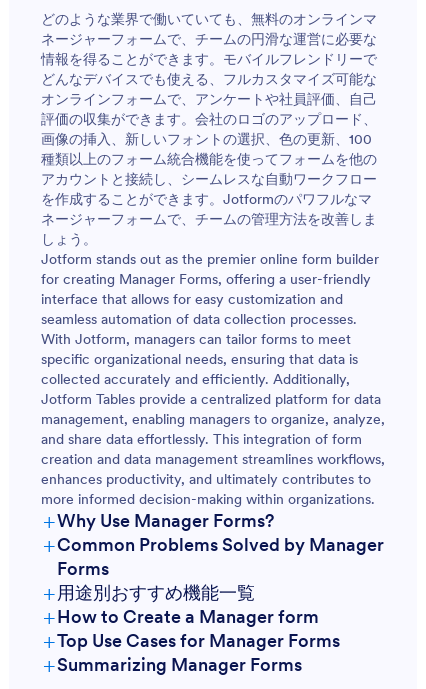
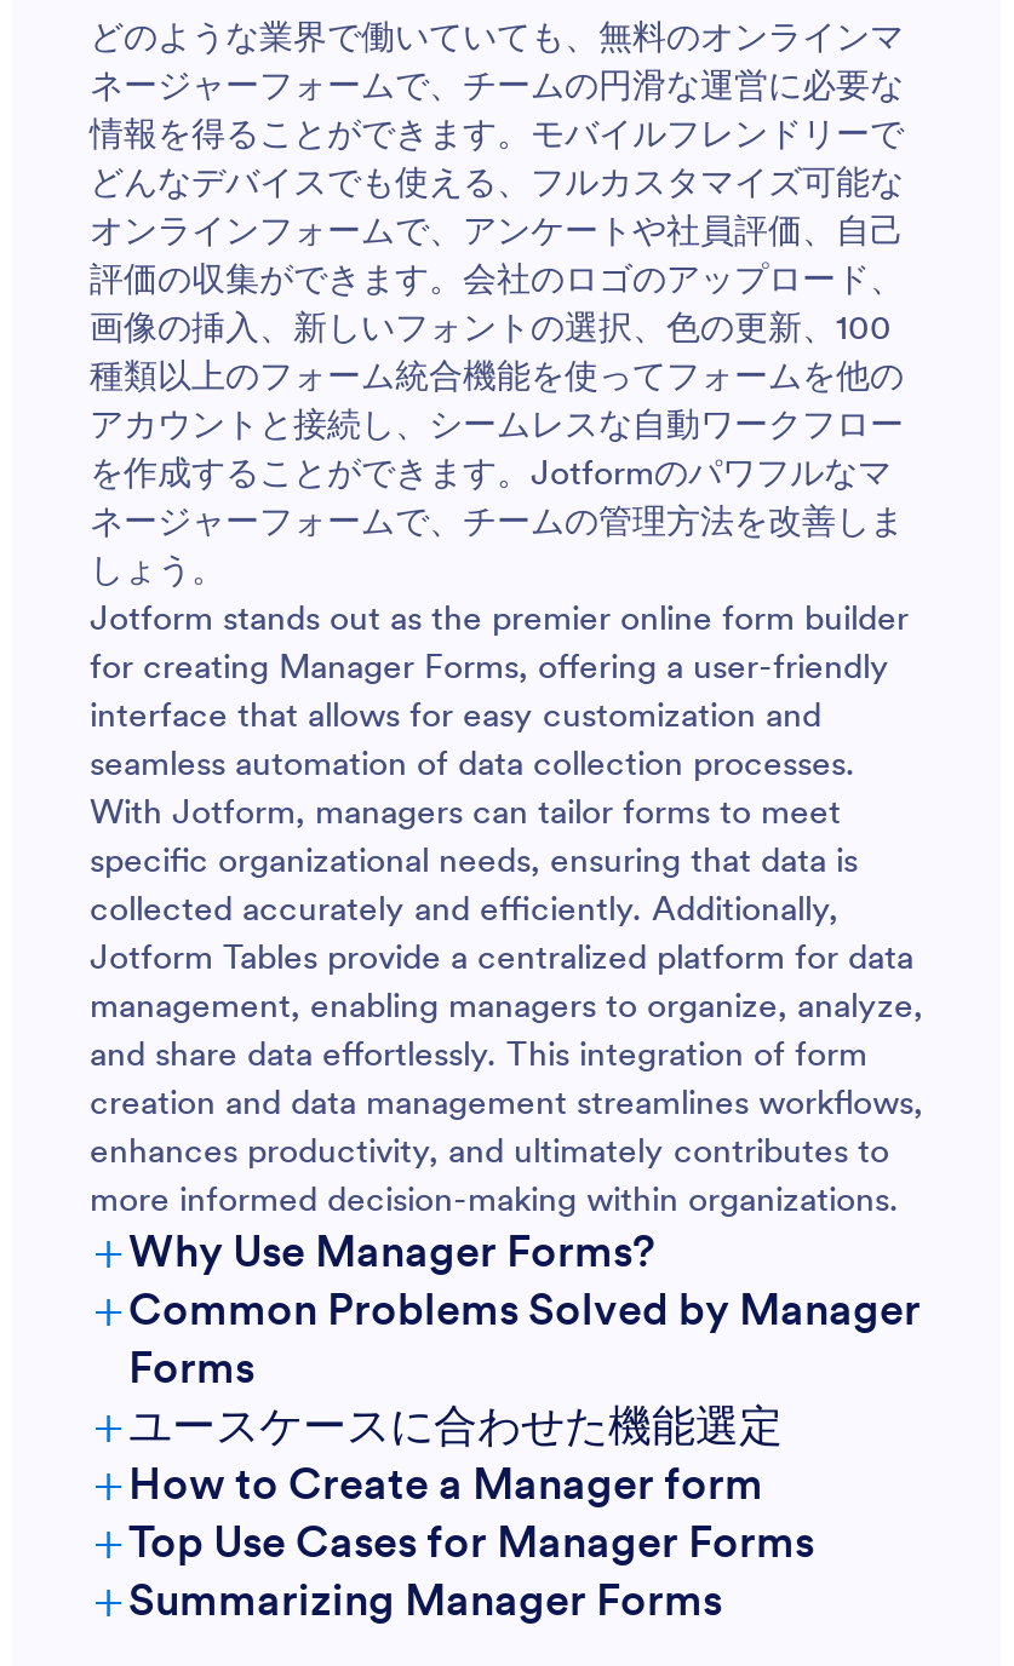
[42,577,255,608] + 用途別おすすめ機能一覧 -> [93,1388,783,1463] + ユースケースに合わせた機能選定

